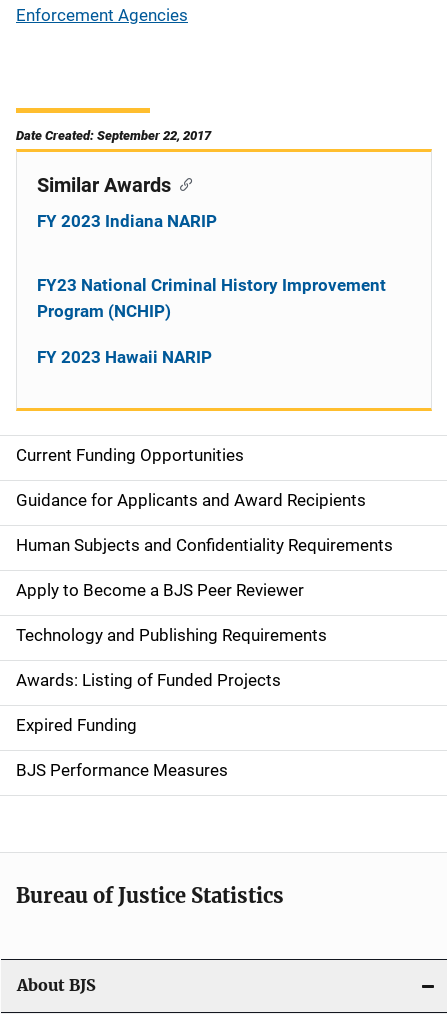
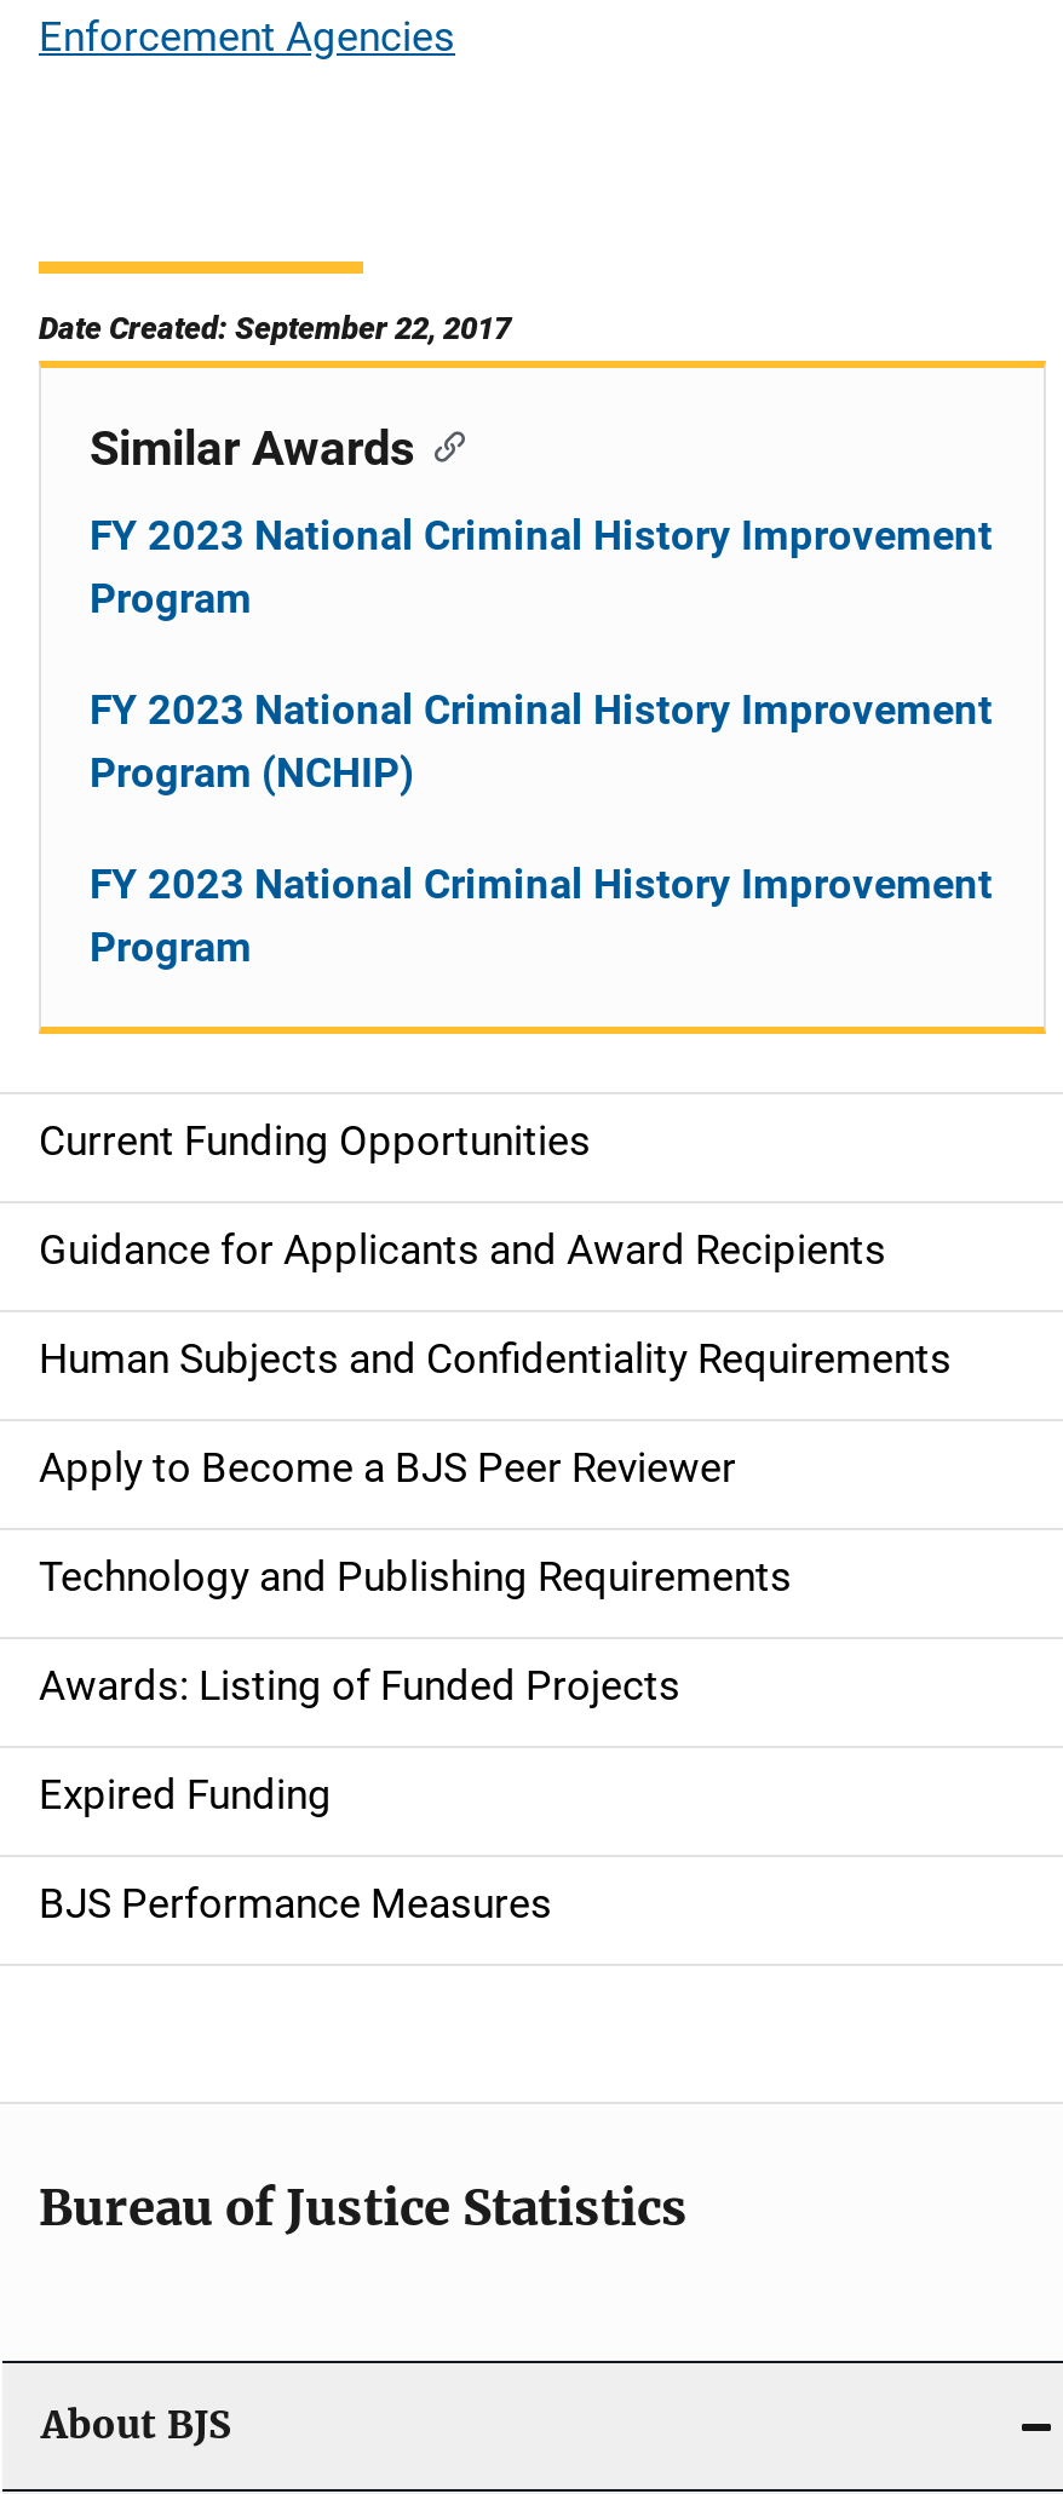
[37,210,217,230] FY 2023 Indiana NARIP -> [90,510,993,621] FY 2023 National Criminal History Improvement | Program
[37,274,386,294] FY23 National Criminal History Improvement -> [90,684,993,732] FY 2023 National Criminal History Improvement
[37,346,212,366] FY 2023 Hawaii NARIP -> [90,858,993,970] FY 2023 National Criminal History Improvement | Program

